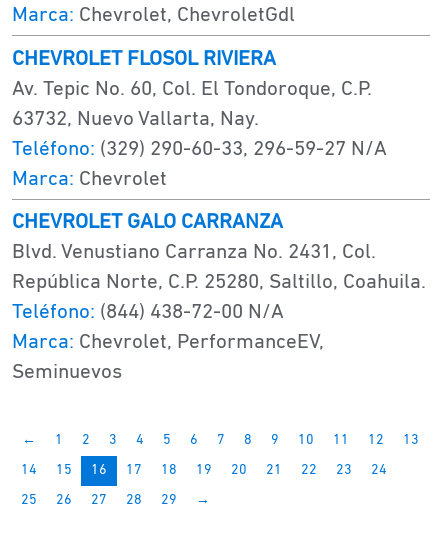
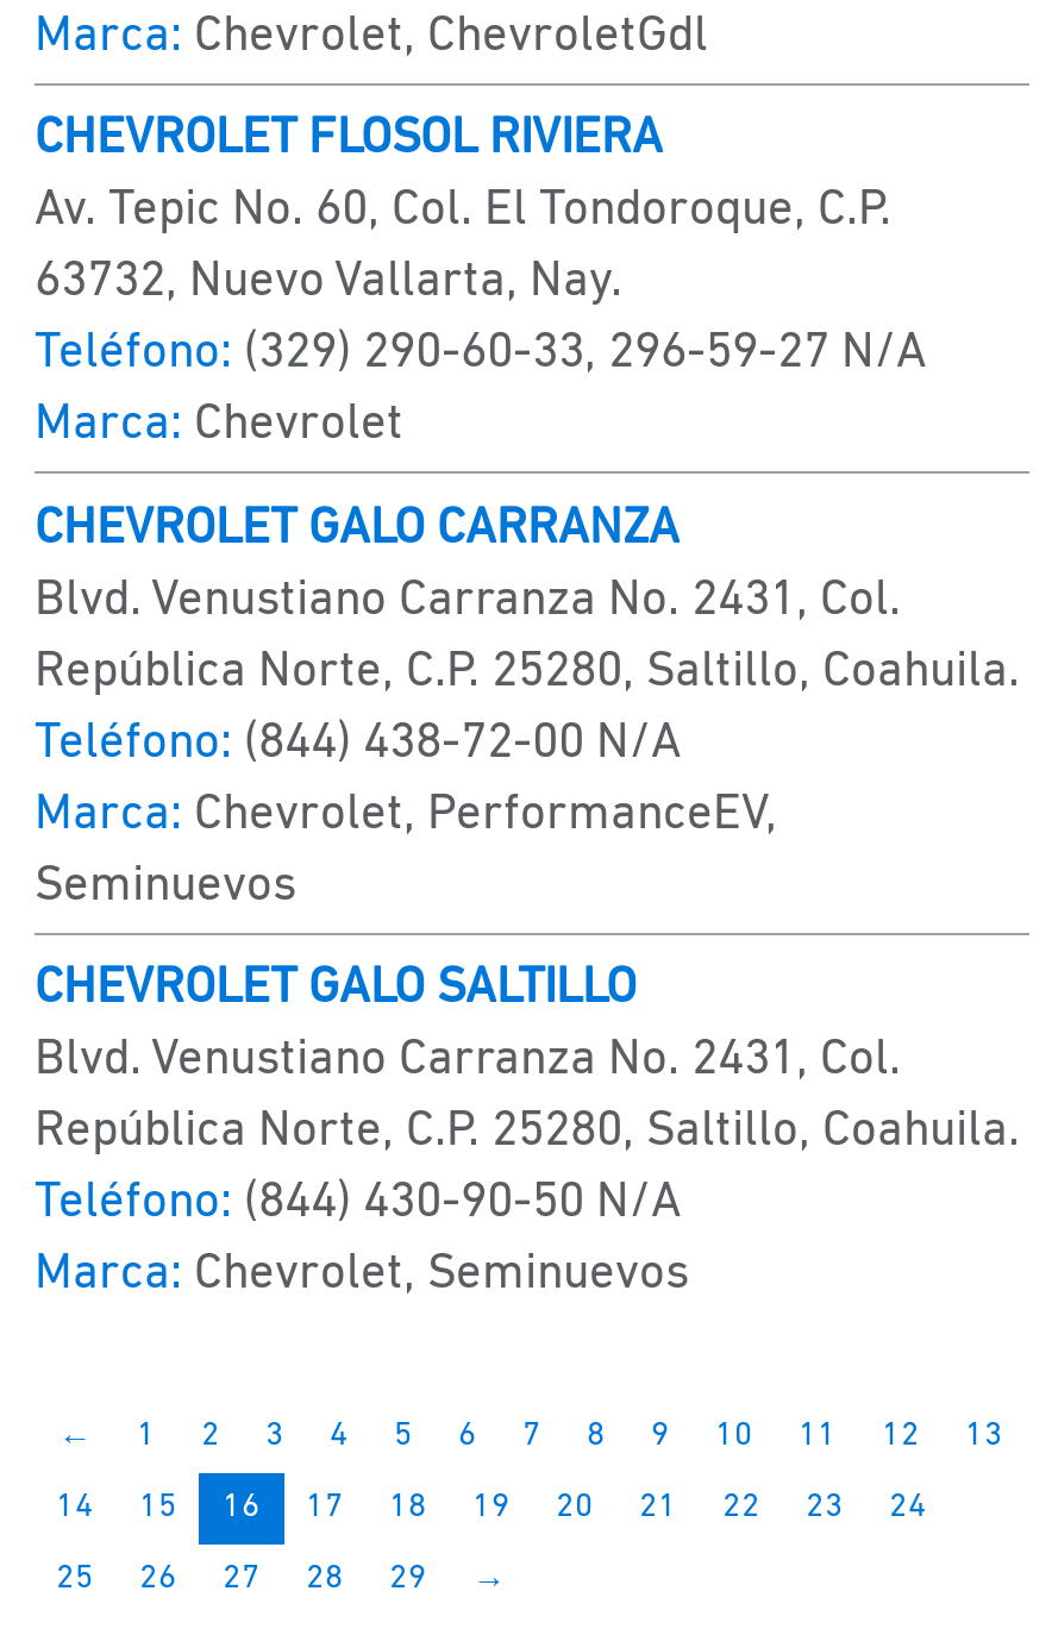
none -> [35,964,1020,1300] CHEVROLET GALO SALTILLO | Blvd. Venustiano Carranza No. 2431, Col. | República Norte, C.P. 25280, Saltillo, Coahuila. | Teléfono: (844) 430-90-50 N/A | Marca: Chevrolet, Seminuevos

